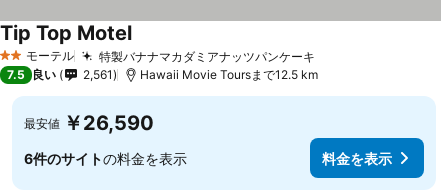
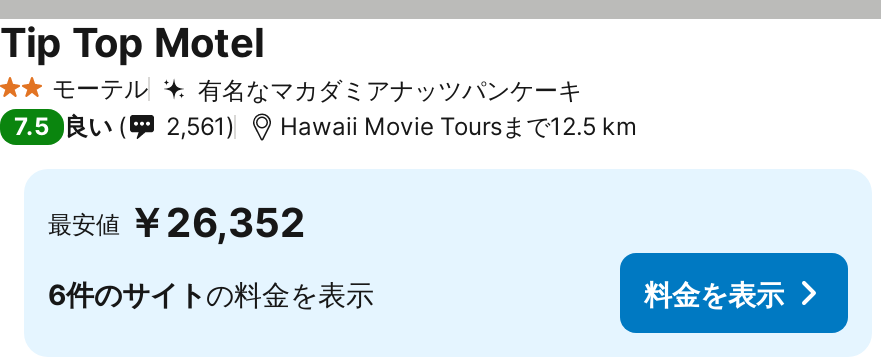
[99,48,315,63] 特製バナナマカダミアナッツパンケーキ -> [198,74,582,104] 有名なマカダミアナッツパンケーキ
[24,111,154,135] 最安値 ￥26,590 -> [48,199,306,247] 最安値 ￥26,352

